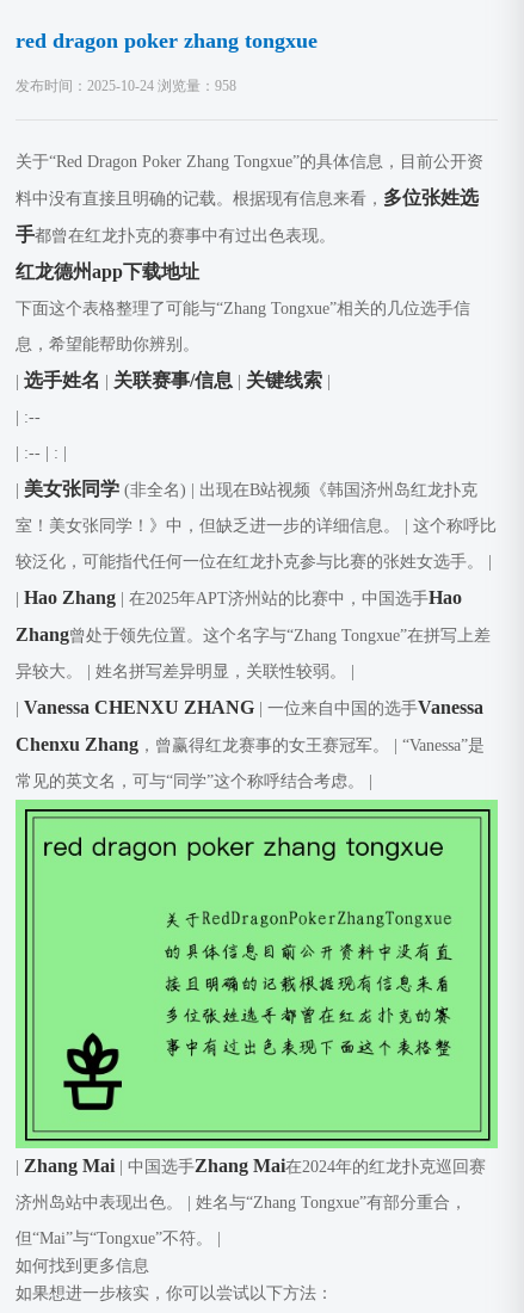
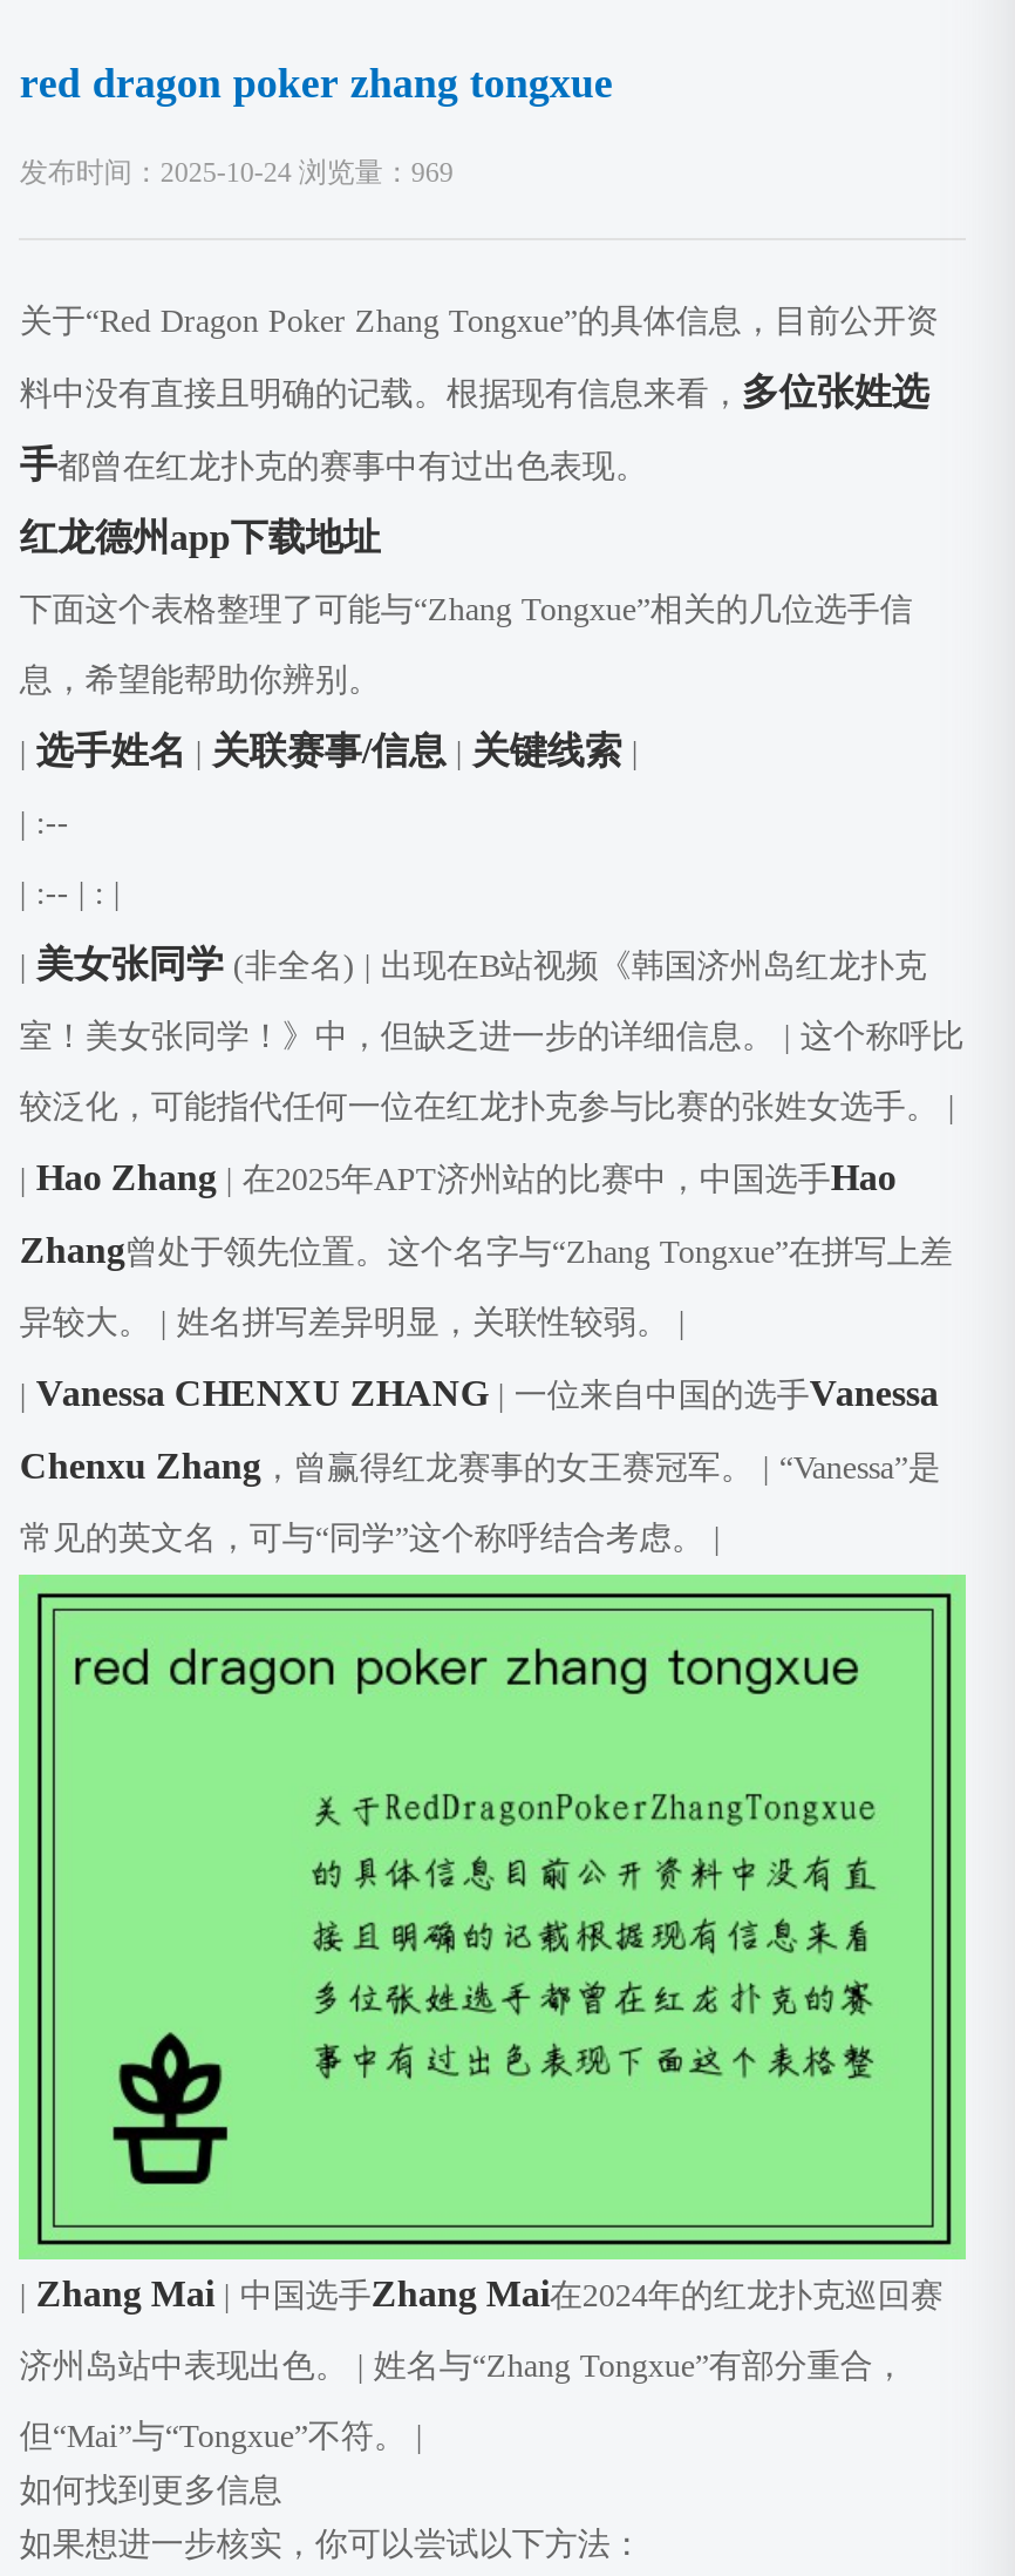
[16,78,237,94] 发布时间：2025-10-24 浏览量：958 -> [20,156,453,189] 发布时间：2025-10-24 浏览量：969

